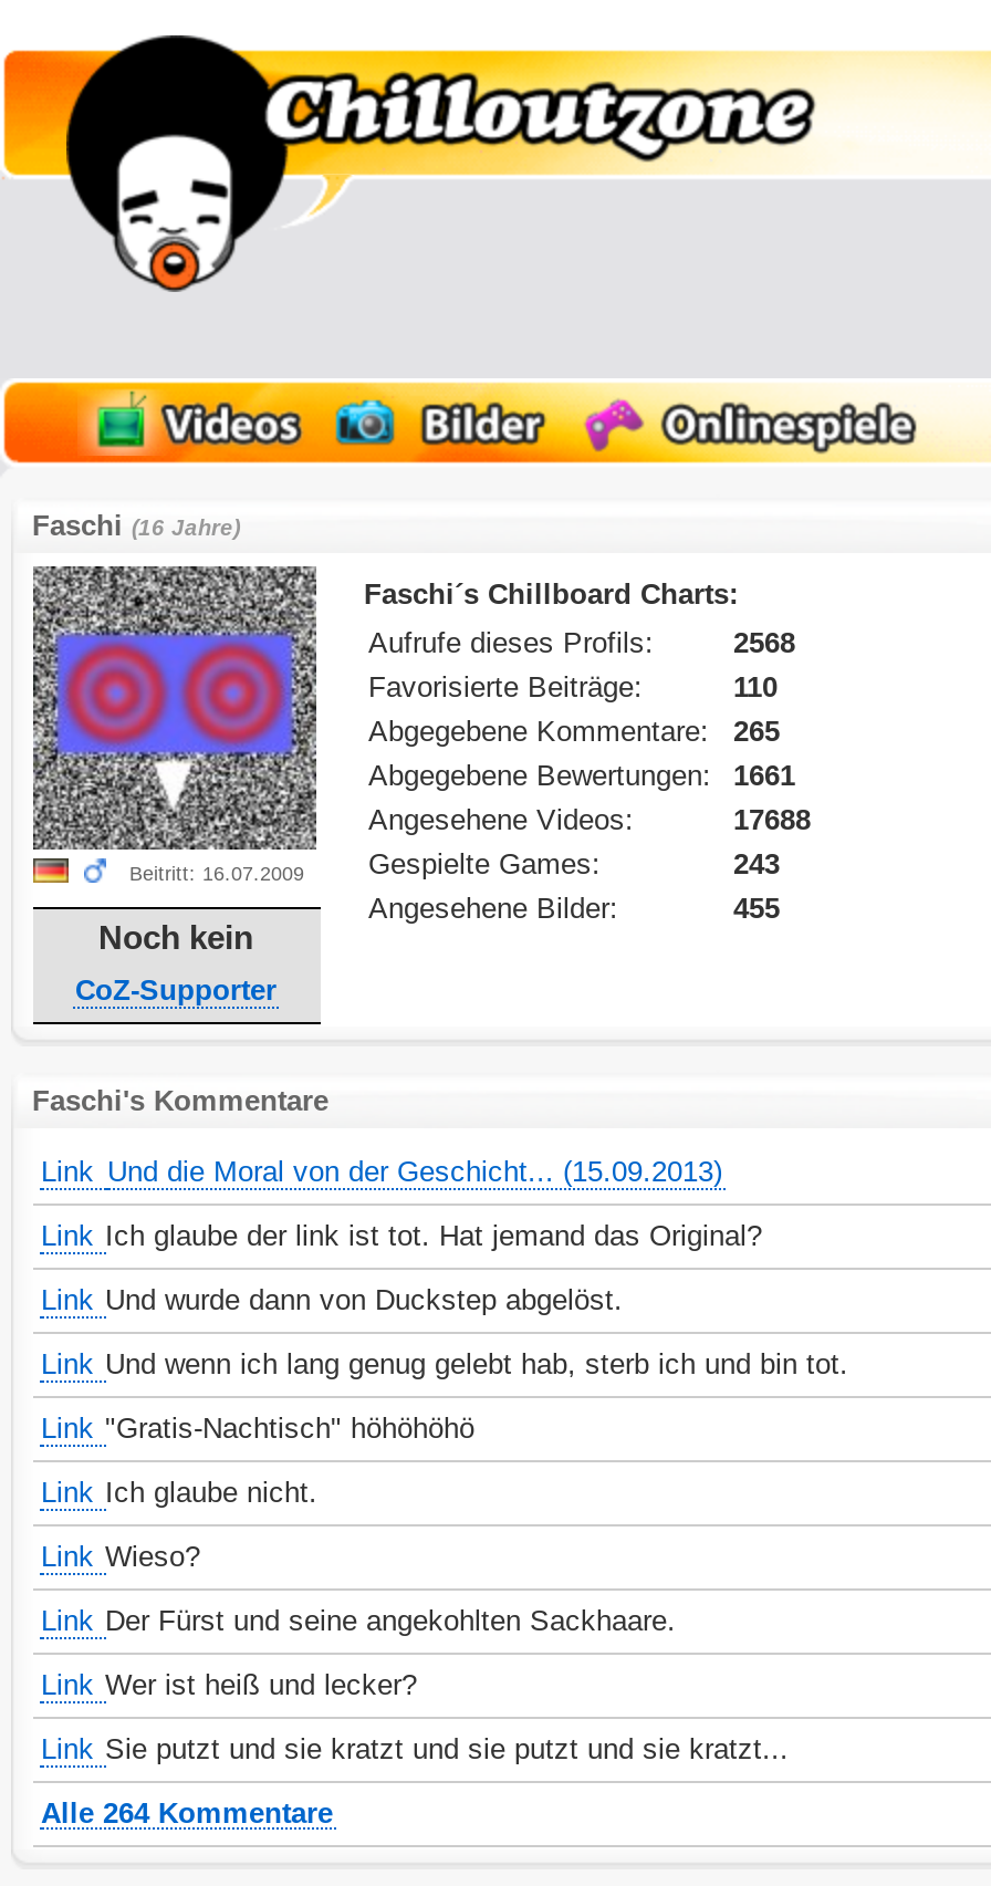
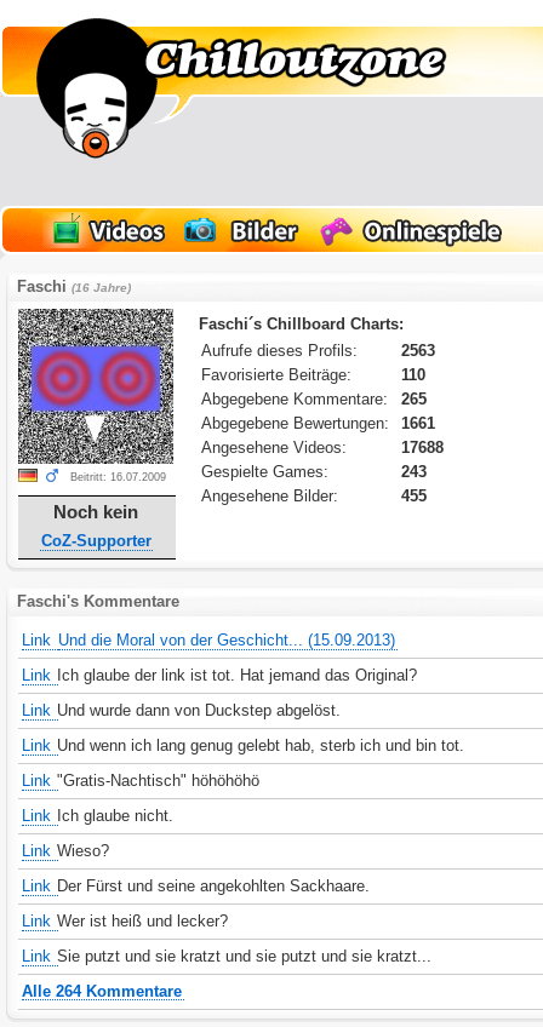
[733,626,795,659] 2568 -> [402,342,436,360] 2563

